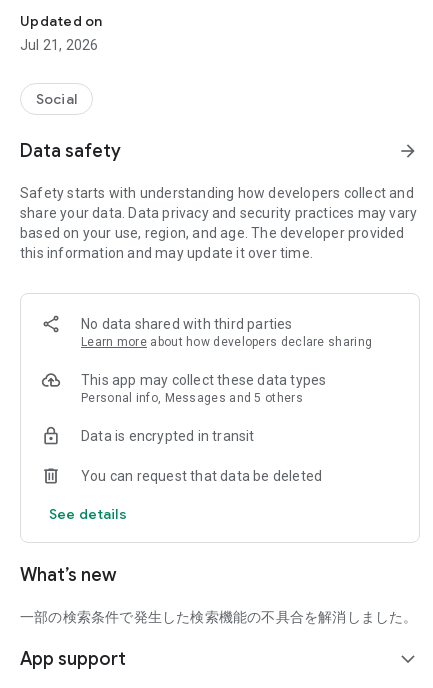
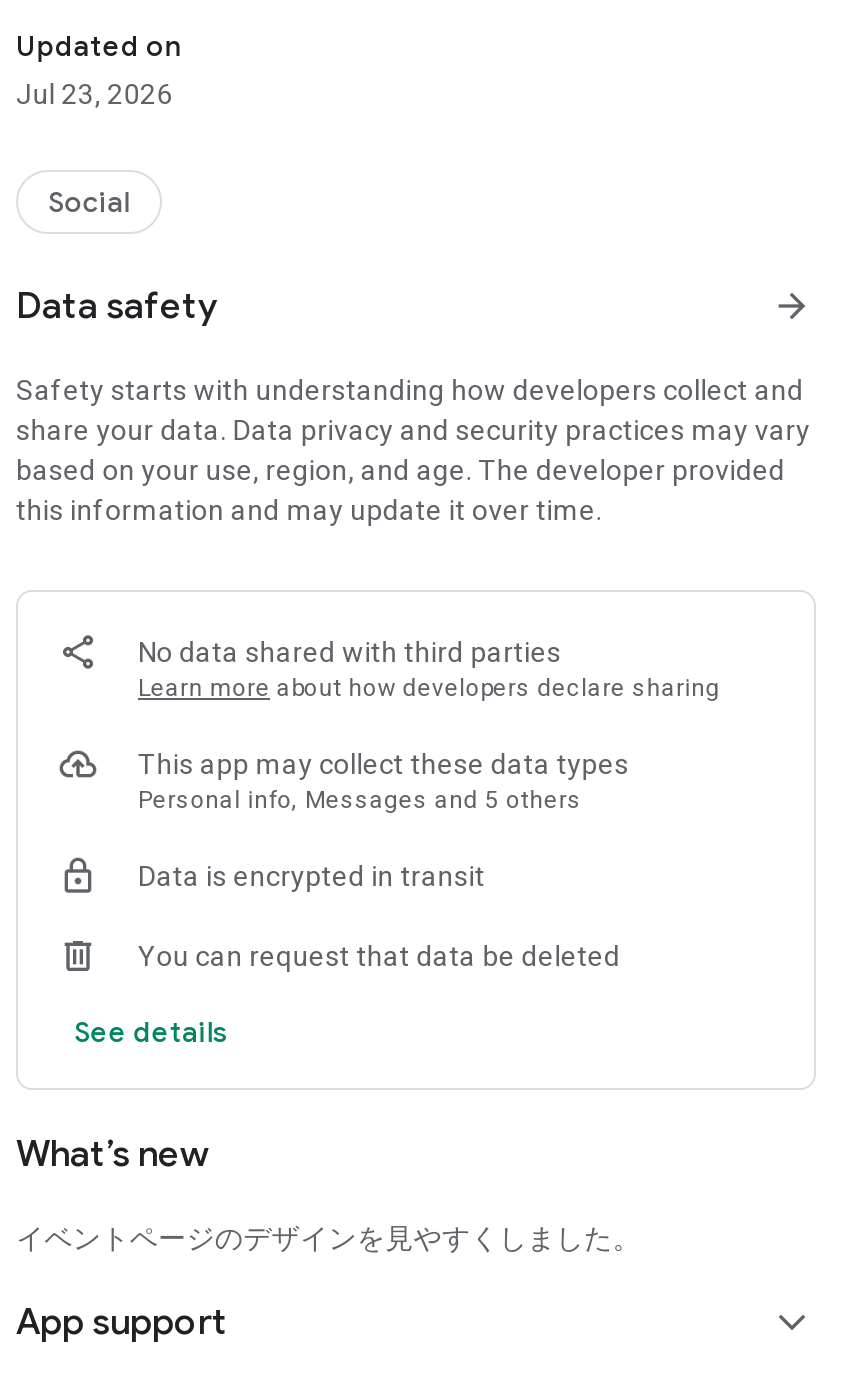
[20,37,98,53] Jul 21, 2026 -> [16,78,173,110] Jul 23, 2026
[20,609,418,625] 一部の検索条件で発生した検索機能の不具合を解消しました。 -> [16,1222,641,1254] イベントページのデザインを見やすくしました。

